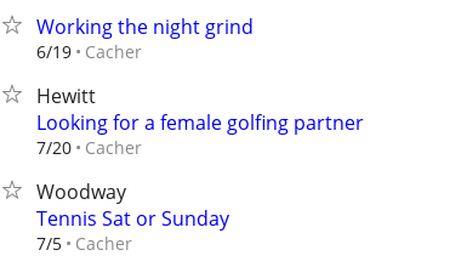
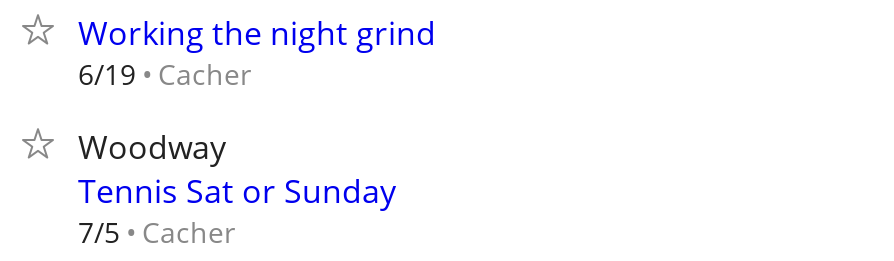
[36,83,364,159] Hewitt | Looking for a female golfing partner | 7/20 Cacher -> none

